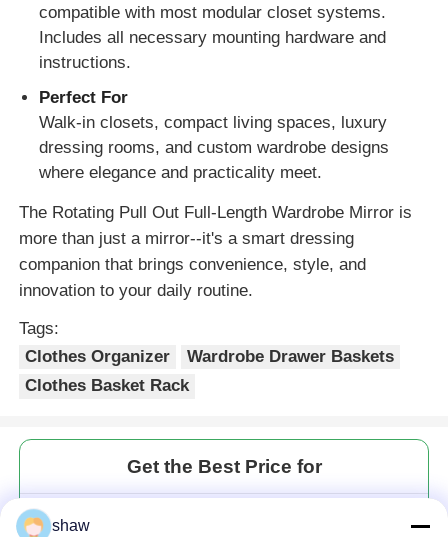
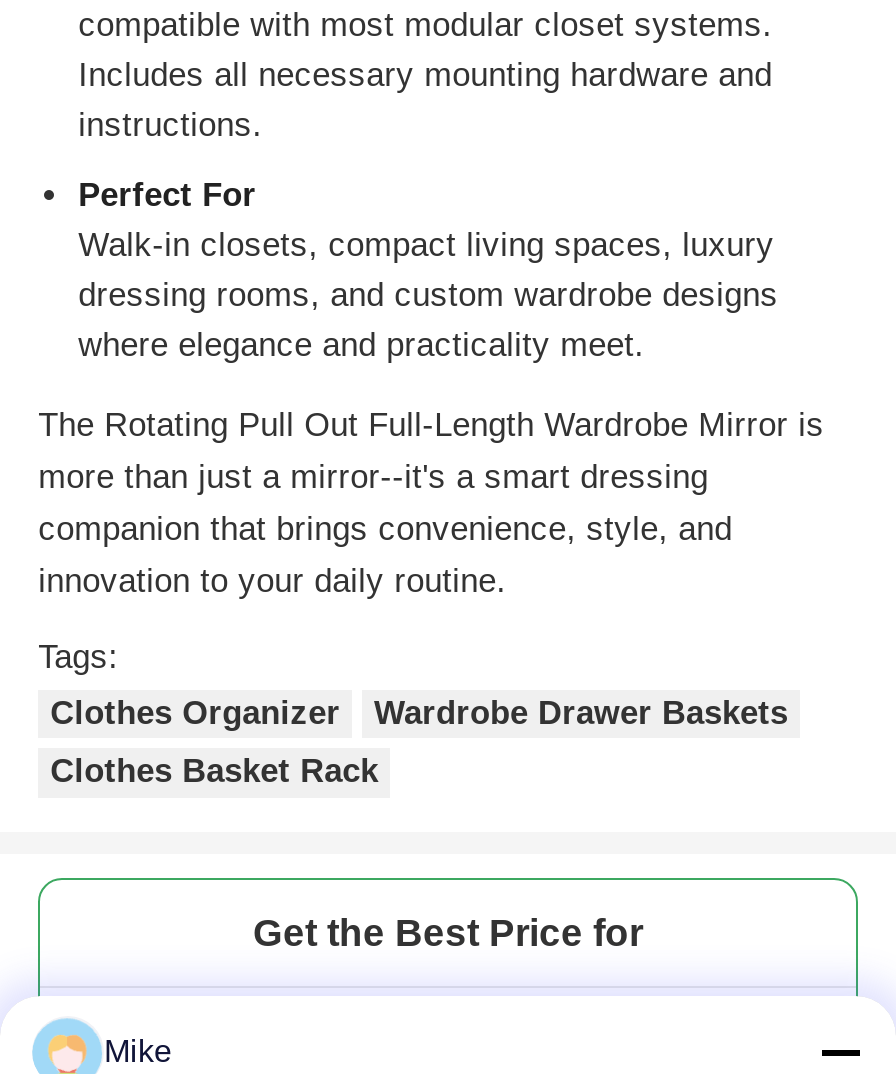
[52,517,90,534] shaw -> [104,1034,172,1068] Mike

